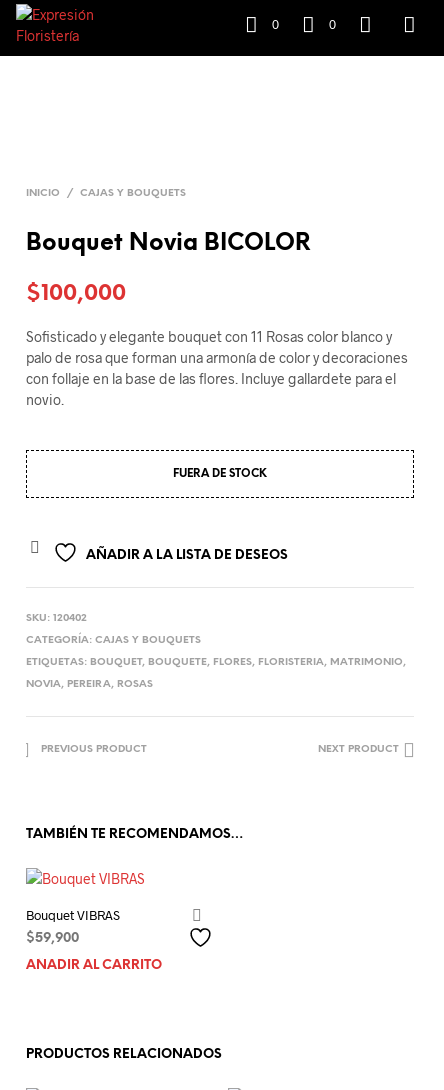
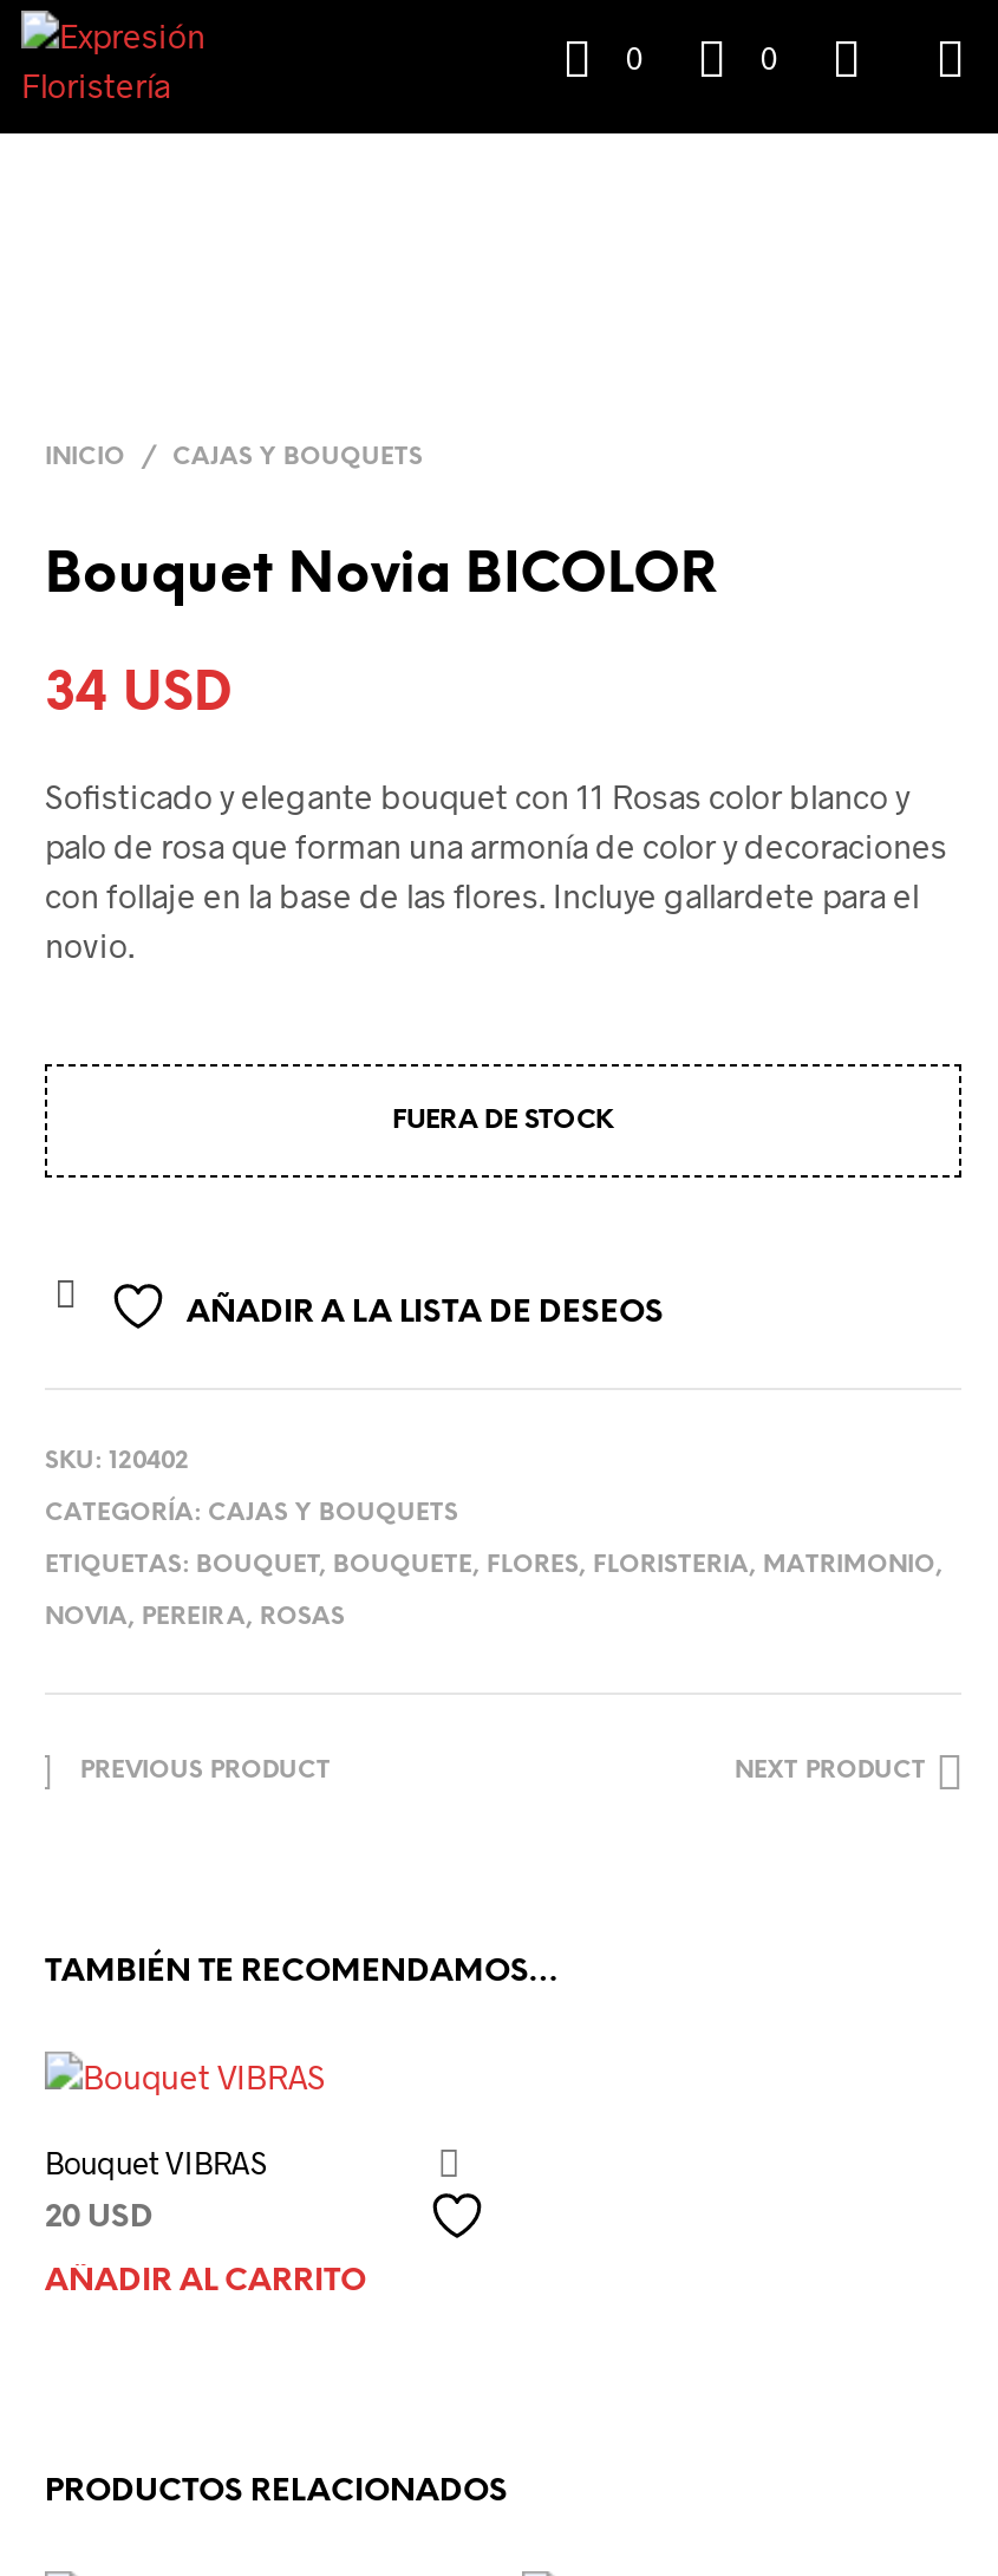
[26,282,126,306] $100,000 -> [45,667,231,724] 34 USD
[26,932,79,945] $59,900 -> [45,2203,154,2233] 20 USD

